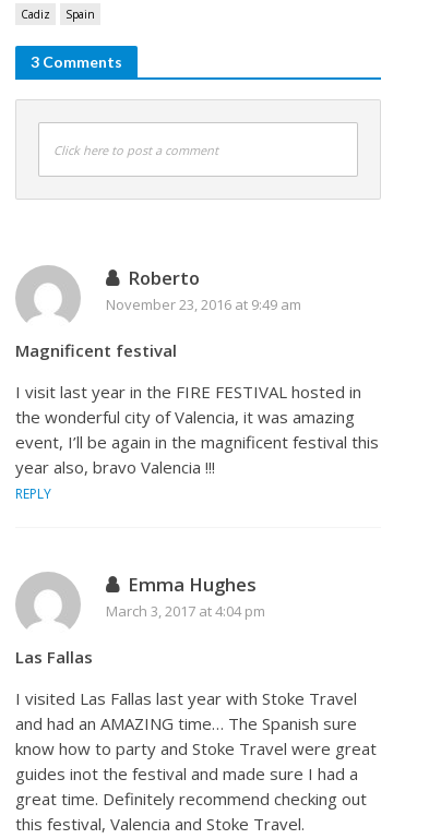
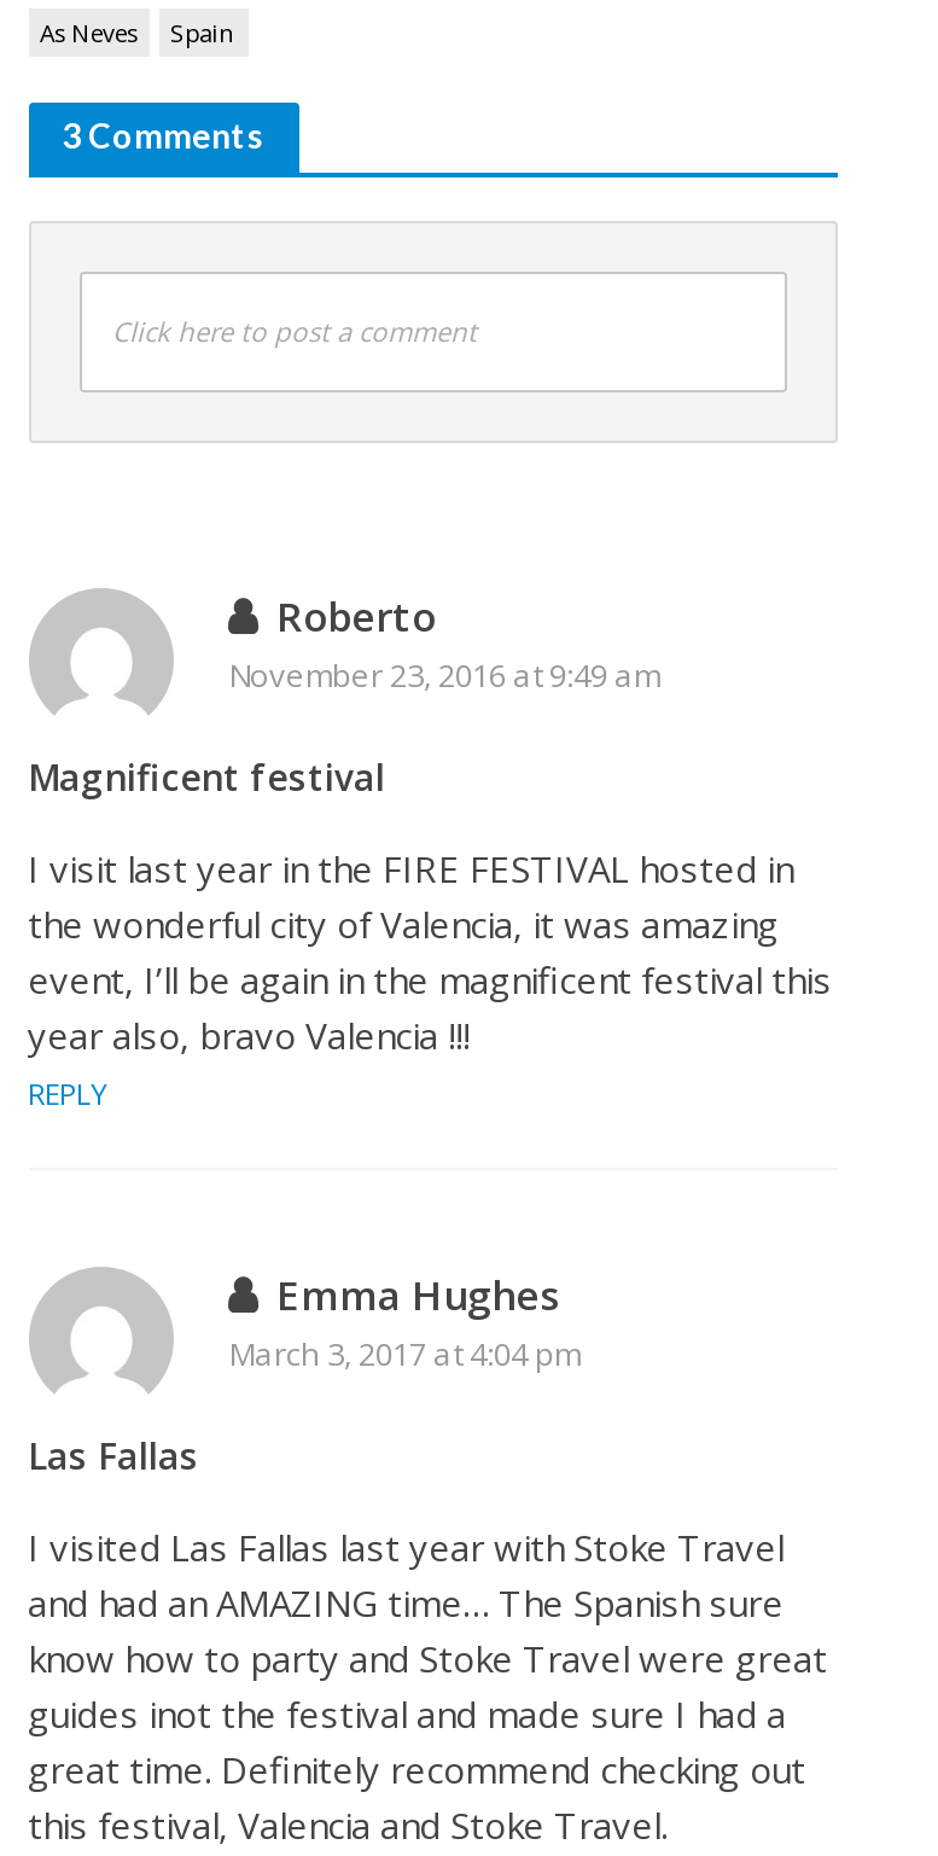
[20,7,50,22] Cadiz -> [40,14,136,48] As Neves

